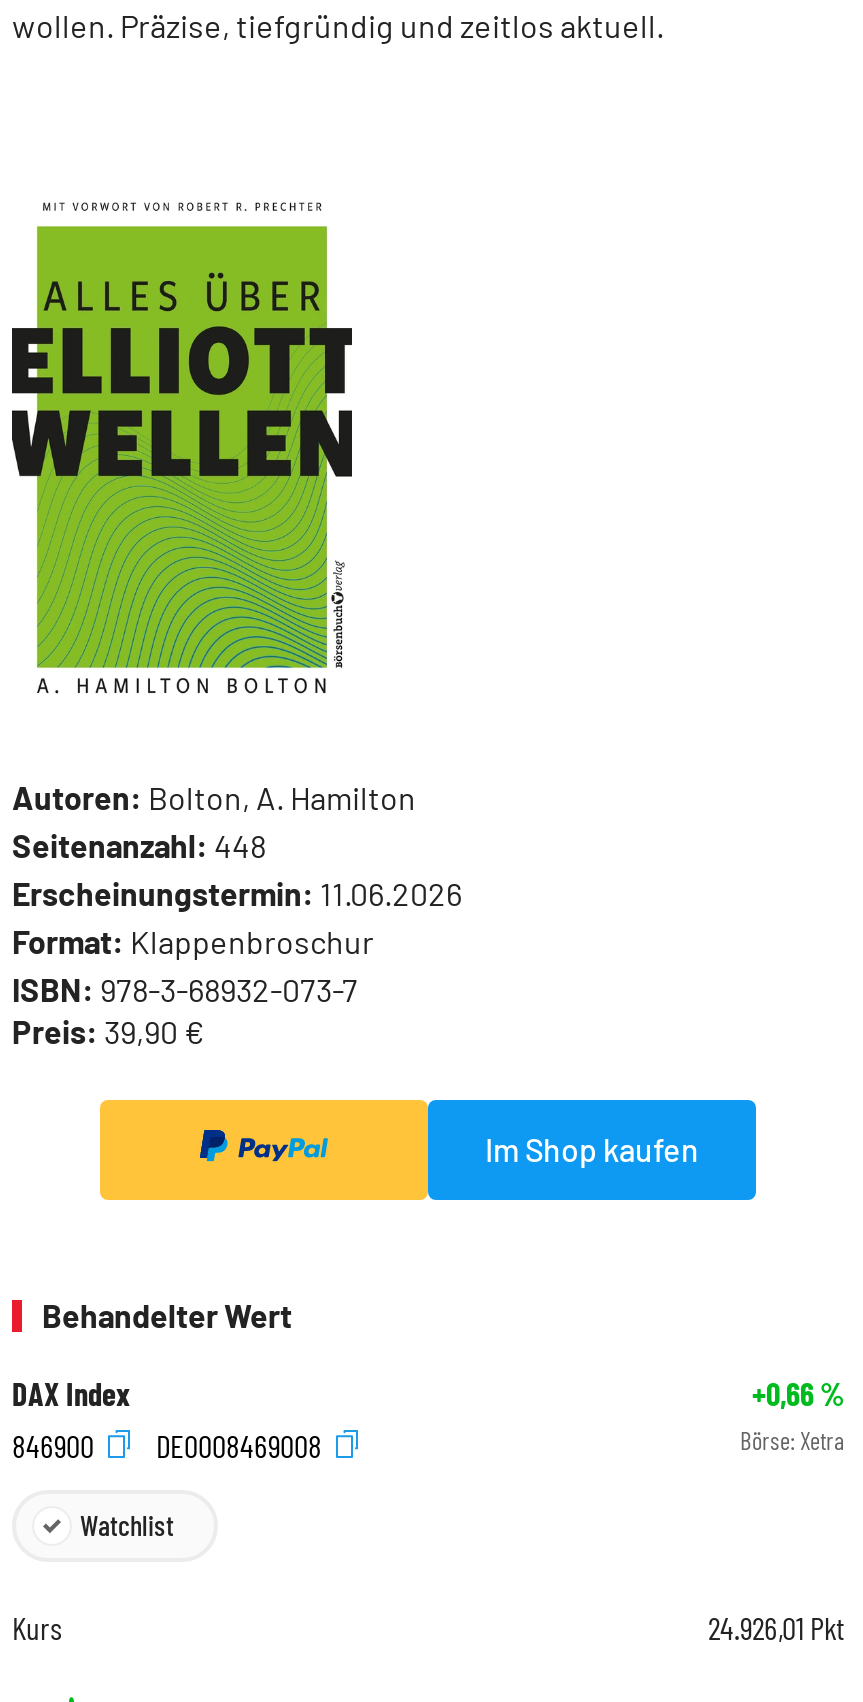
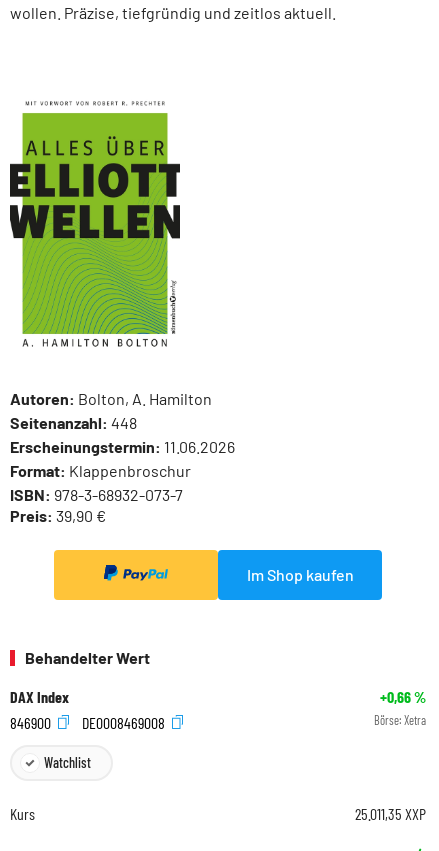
[708,1608,844,1646] 24.926,01 Pkt -> [355,804,426,823] 25.011,35 XXP

